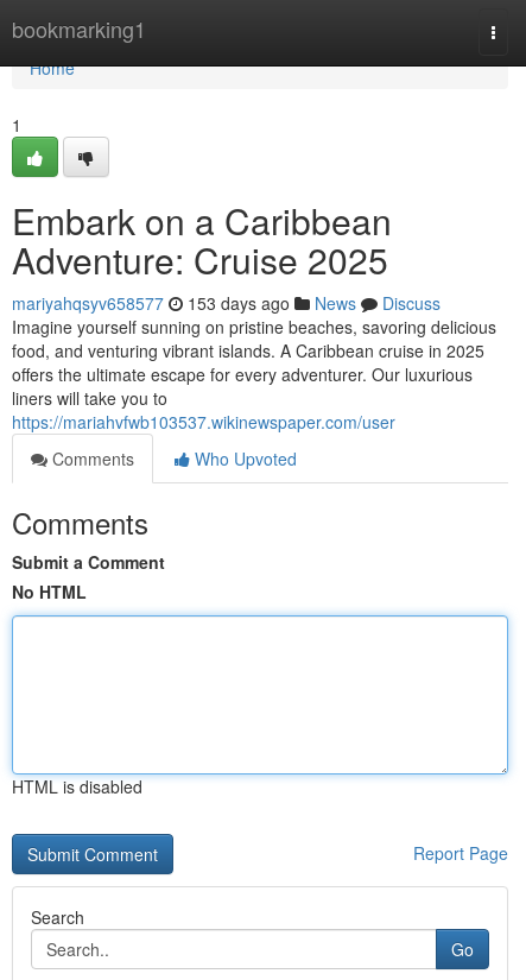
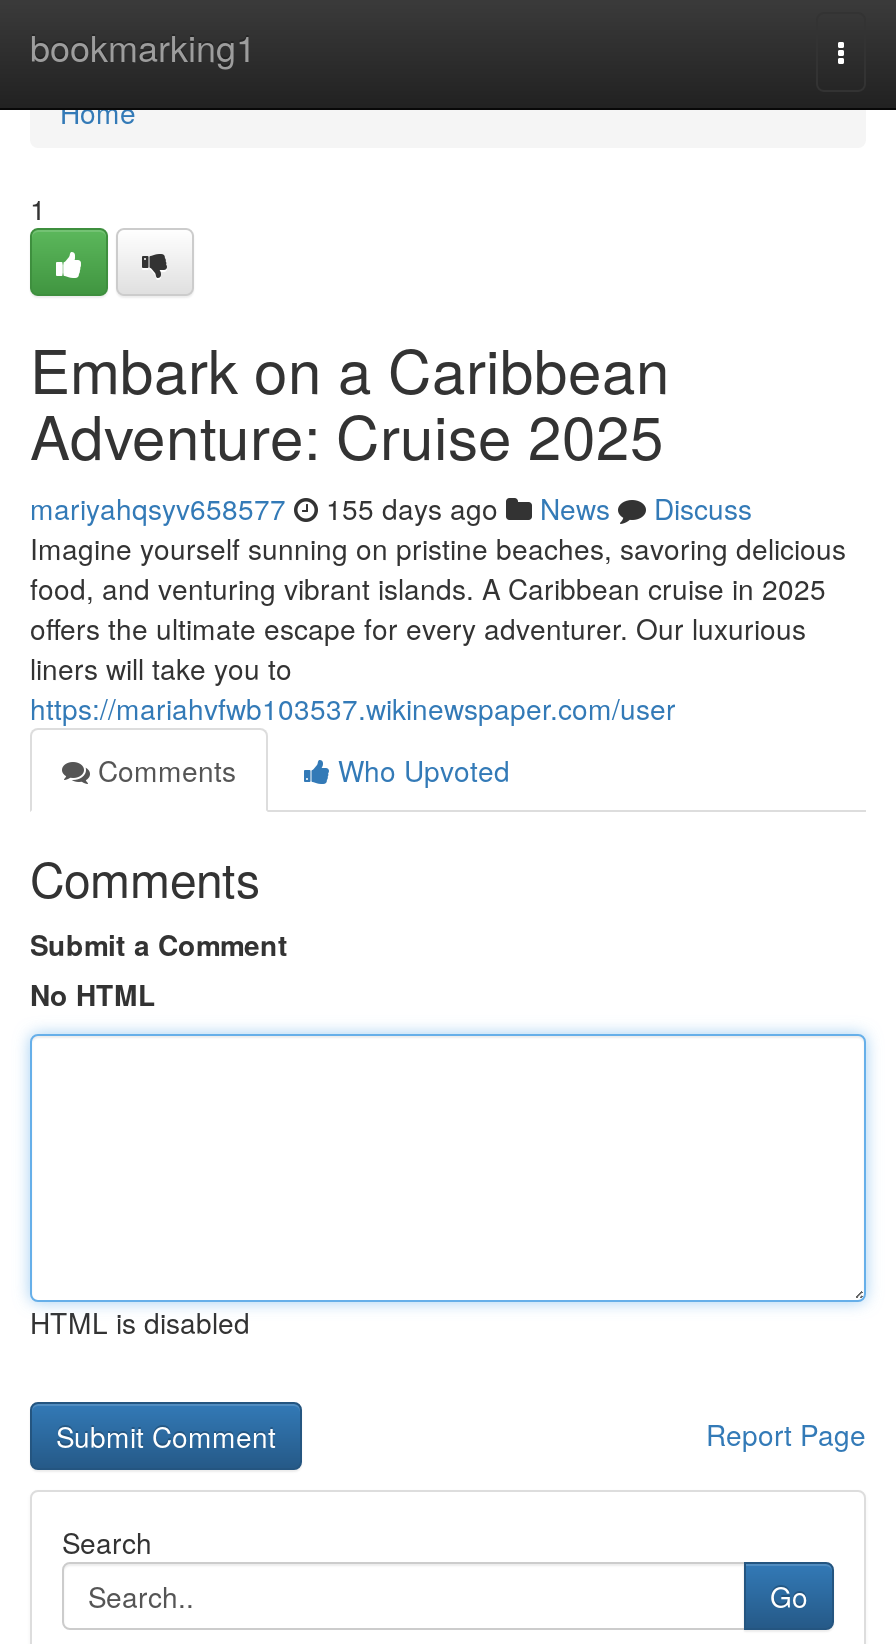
[12,291,441,315] mariyahqsyv658577 153 days ago News Discuss -> [30,488,752,528] mariyahqsyv658577 155 days ago News Discuss

